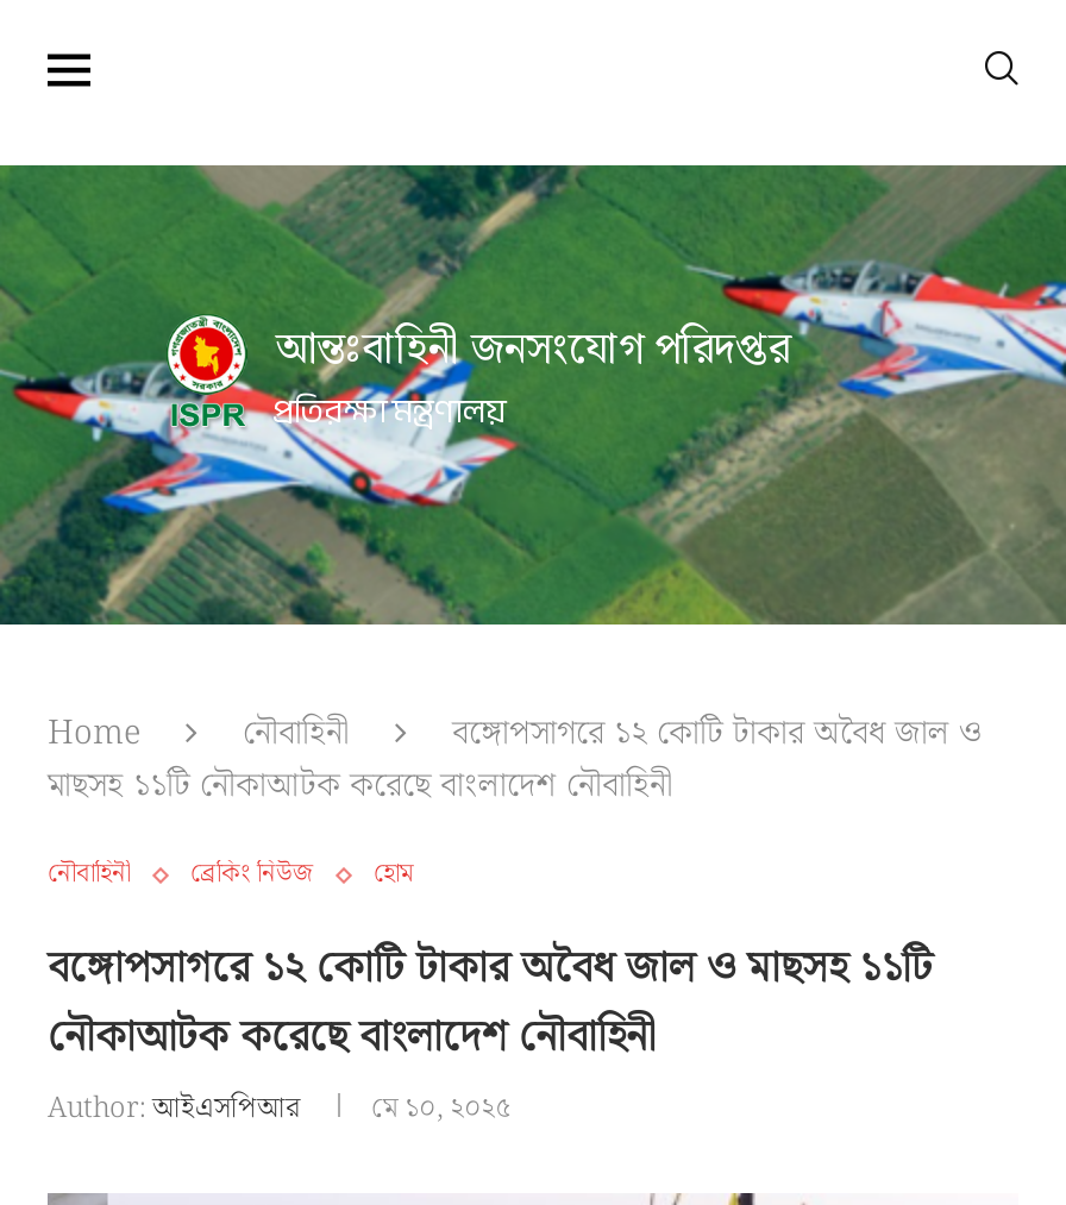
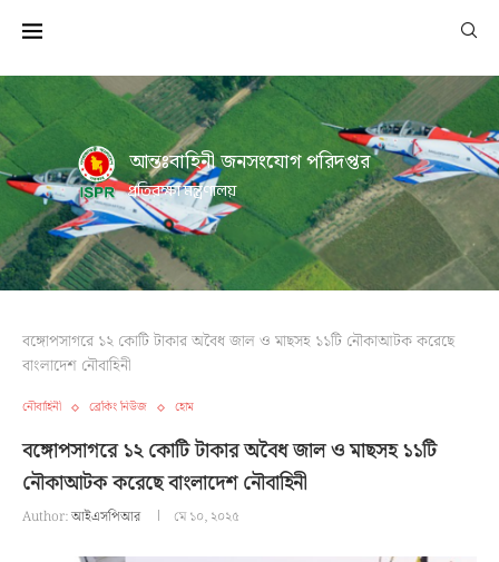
[48,708,983,812] Home | নৌবাহিনী | বঙ্গোপসাগরে ১২ কোটি টাকার অবৈধ জাল ও | মাছসহ ১১টি নৌকাআটক করেছে বাংলাদেশ নৌবাহিনী -> [22,329,454,378] বঙ্গোপসাগরে ১২ কোটি টাকার অবৈধ জাল ও মাছসহ ১১টি নৌকাআটক করেছে | বাংলাদেশ নৌবাহিনী

